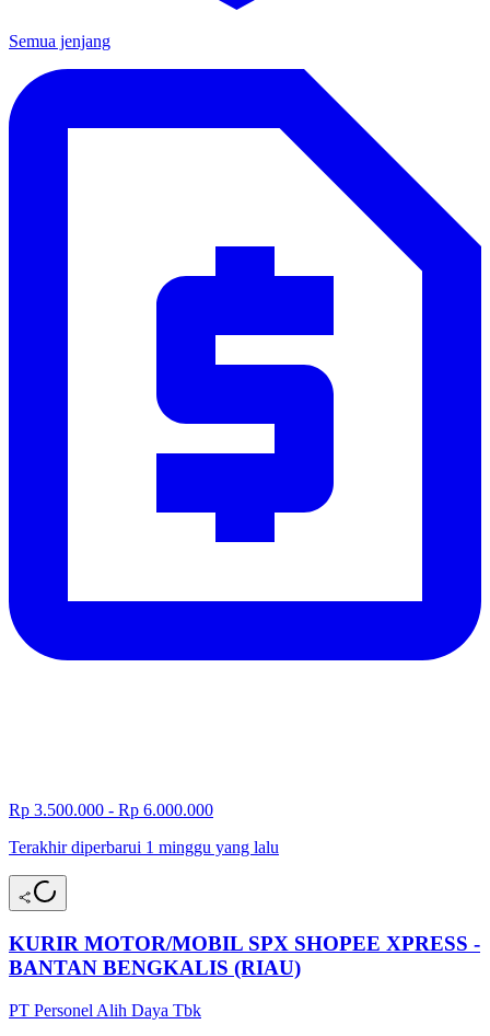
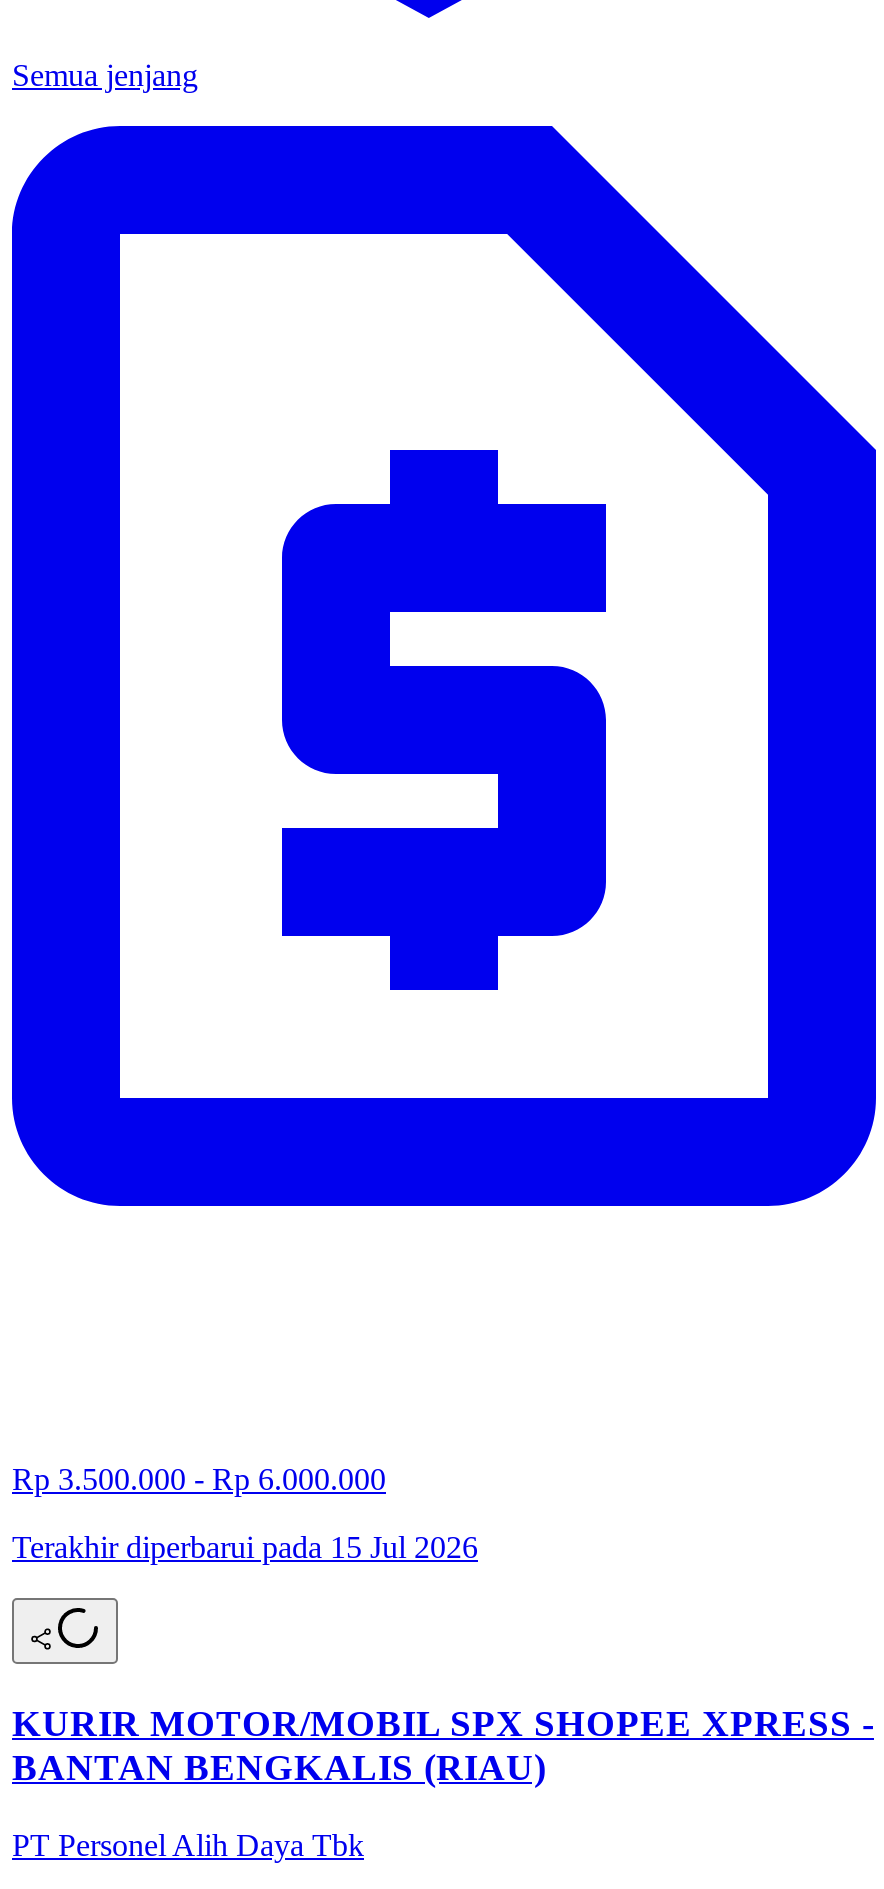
[9,838,279,857] Terakhir diperbarui 1 minggu yang lalu -> [12,1530,478,1564] Terakhir diperbarui pada 15 Jul 2026

